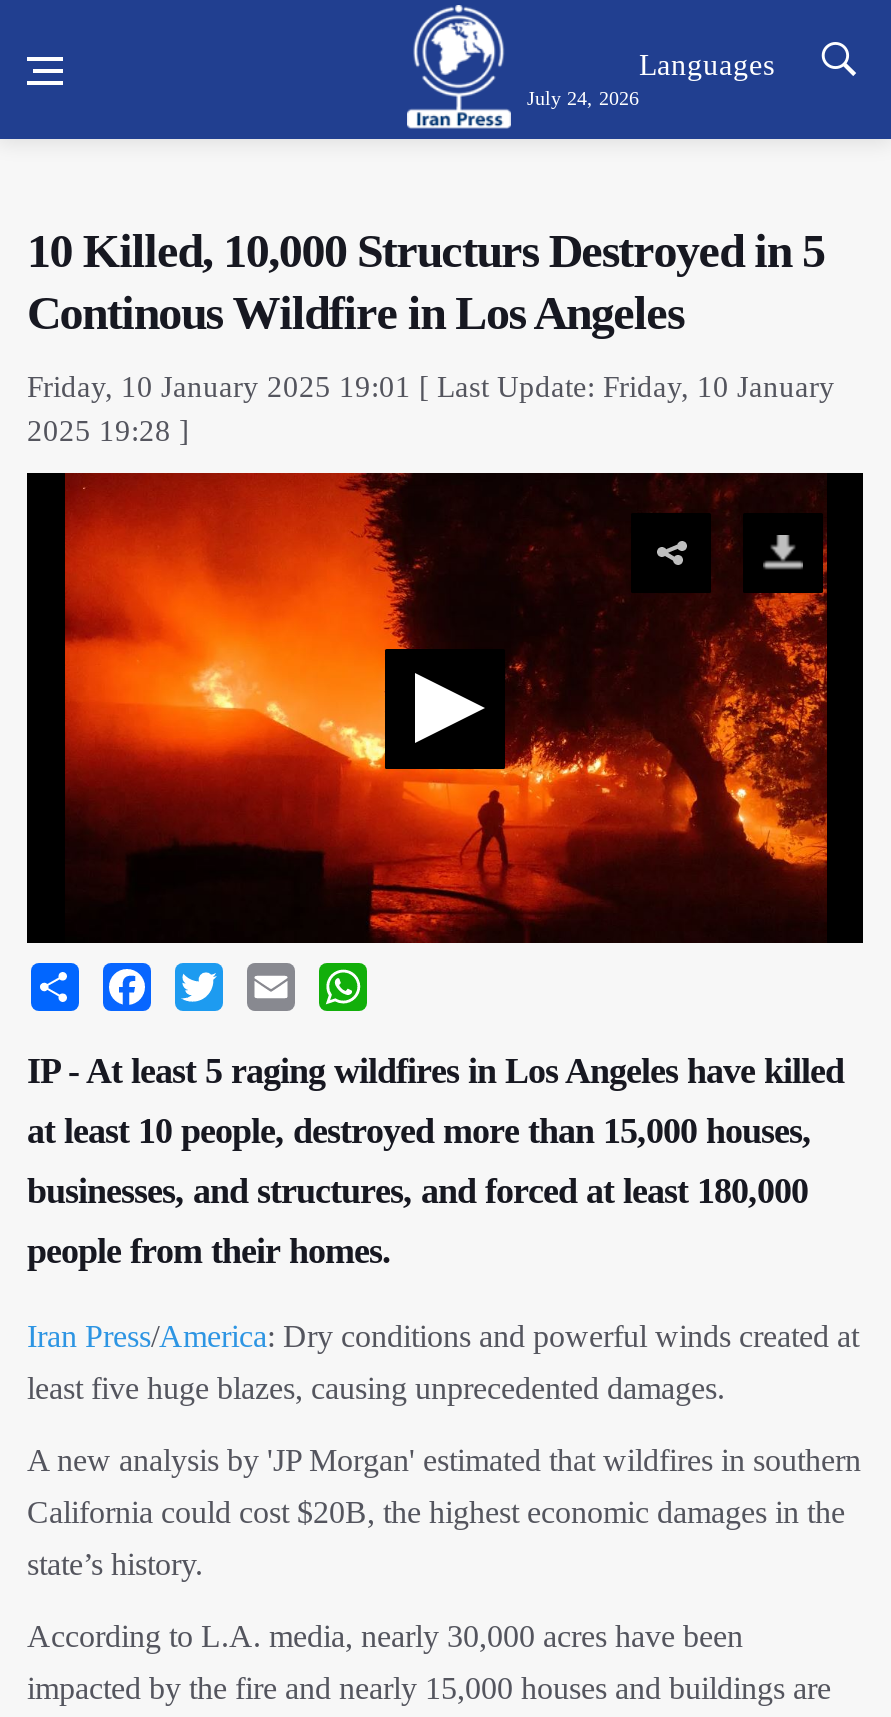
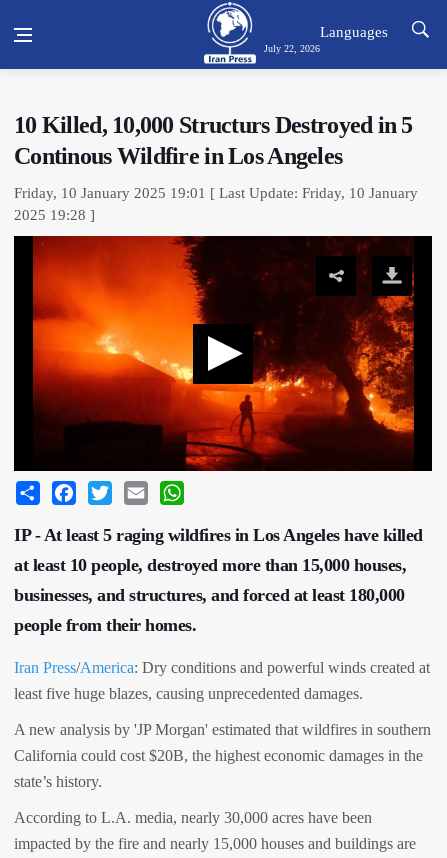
[527,87,639,109] July 24, 2026 -> [264,43,320,54] July 22, 2026

